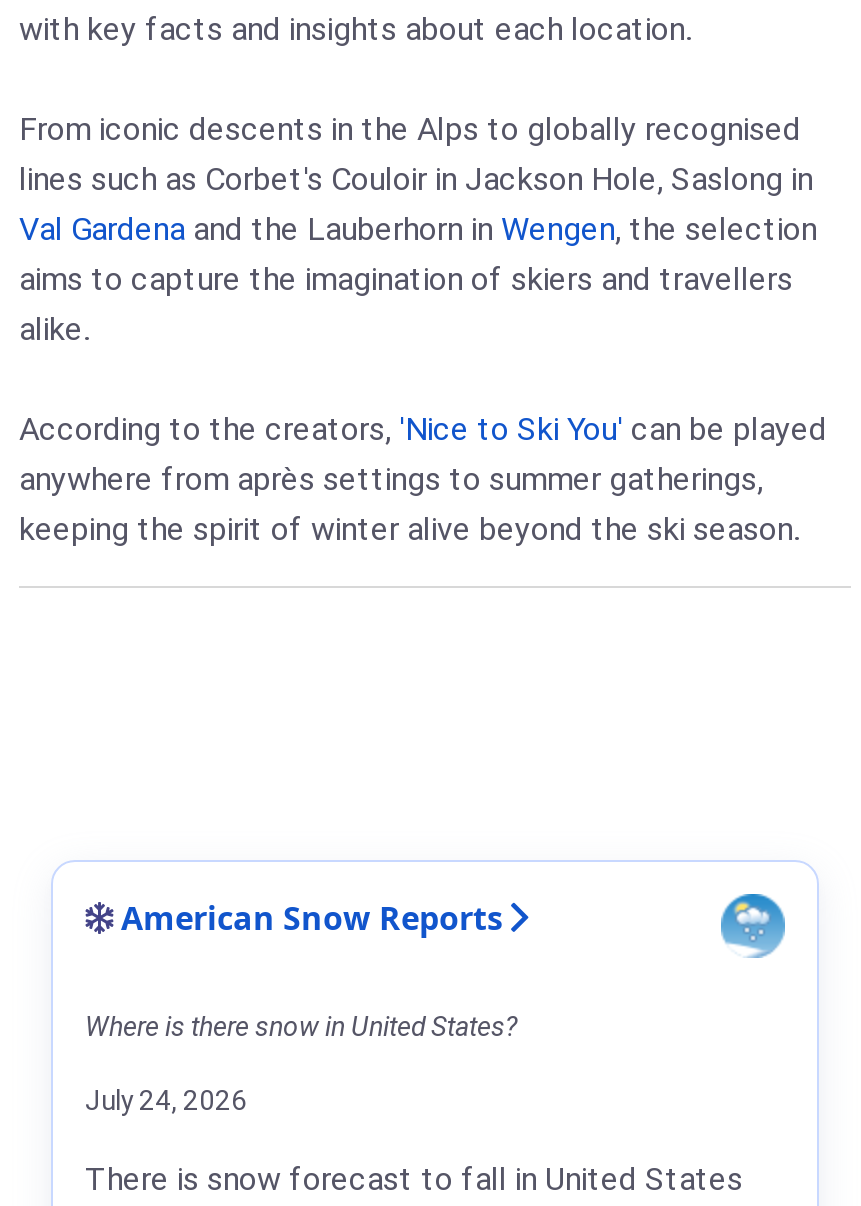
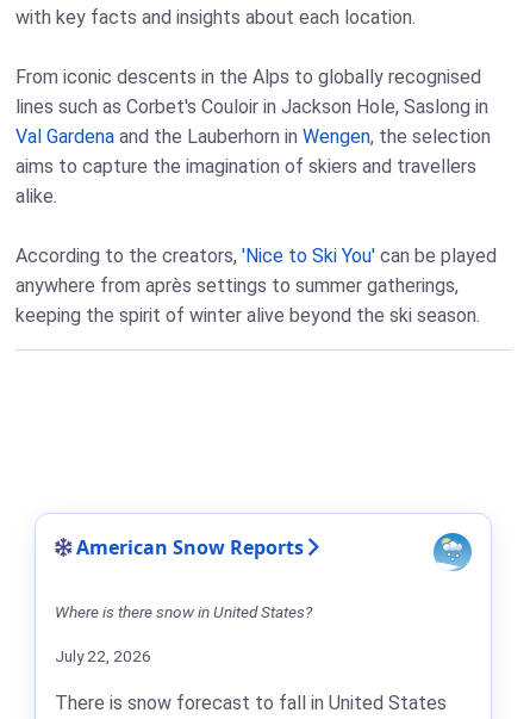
[85,1084,247,1116] July 24, 2026 -> [55,646,151,665] July 22, 2026

